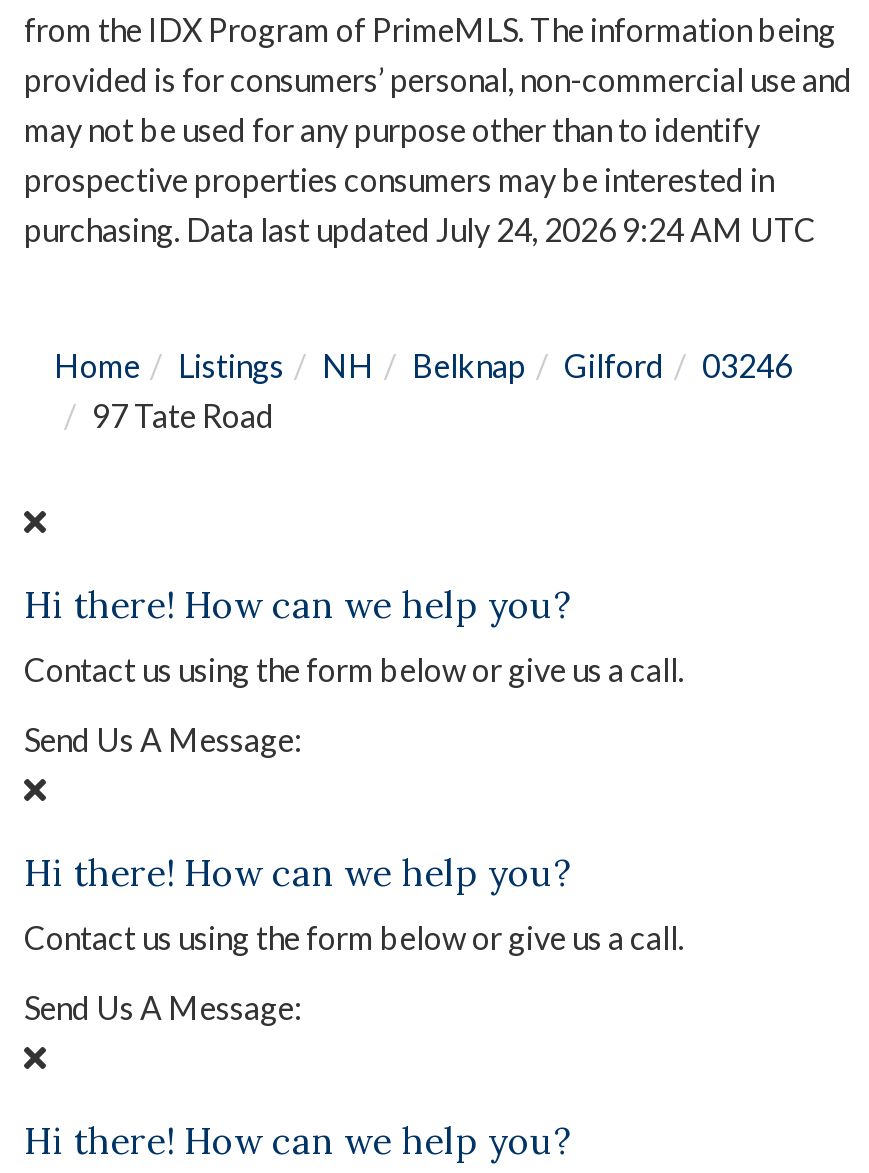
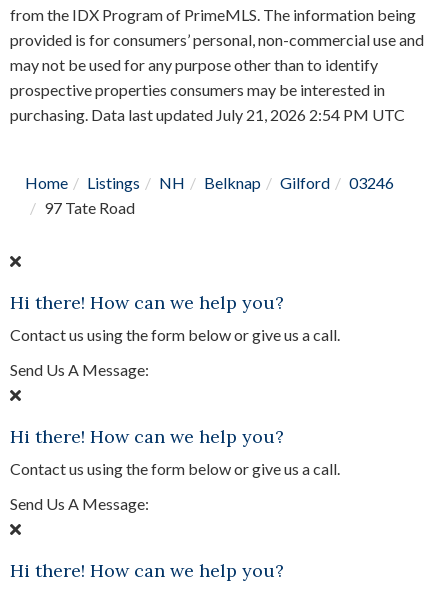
[24,210,816,248] purchasing. Data last updated July 24, 2026 9:24 AM UTC -> [10,105,405,124] purchasing. Data last updated July 21, 2026 2:54 PM UTC

